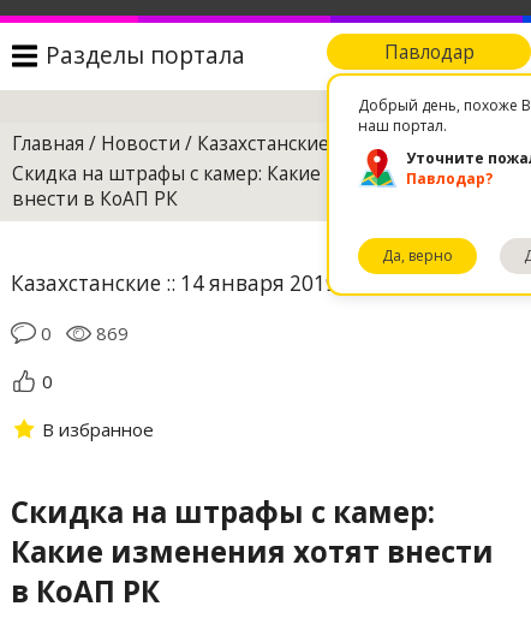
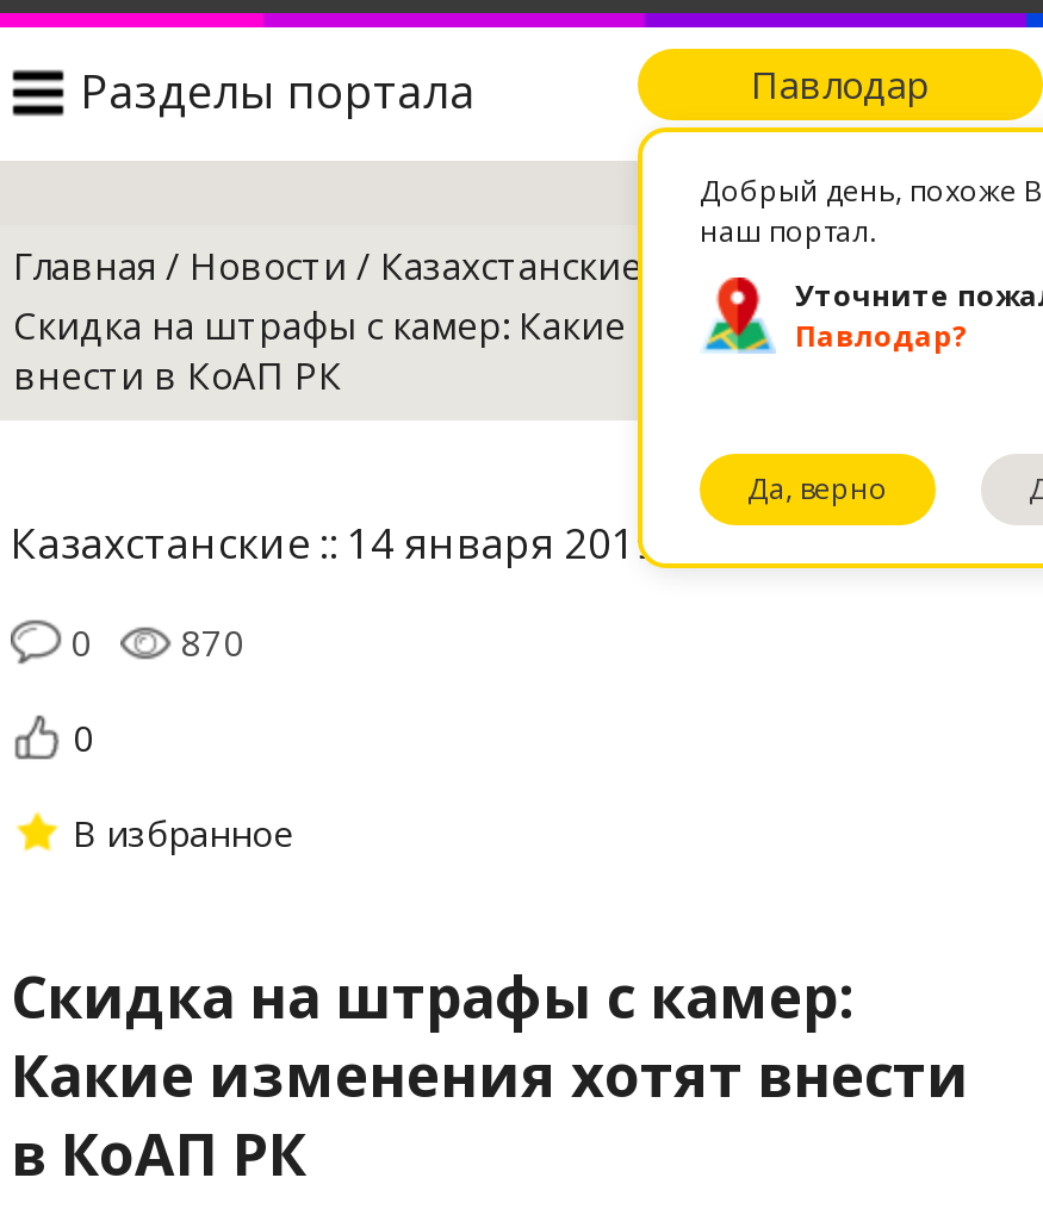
[41,321,129,345] 0 869 -> [70,618,244,666] 0 870

